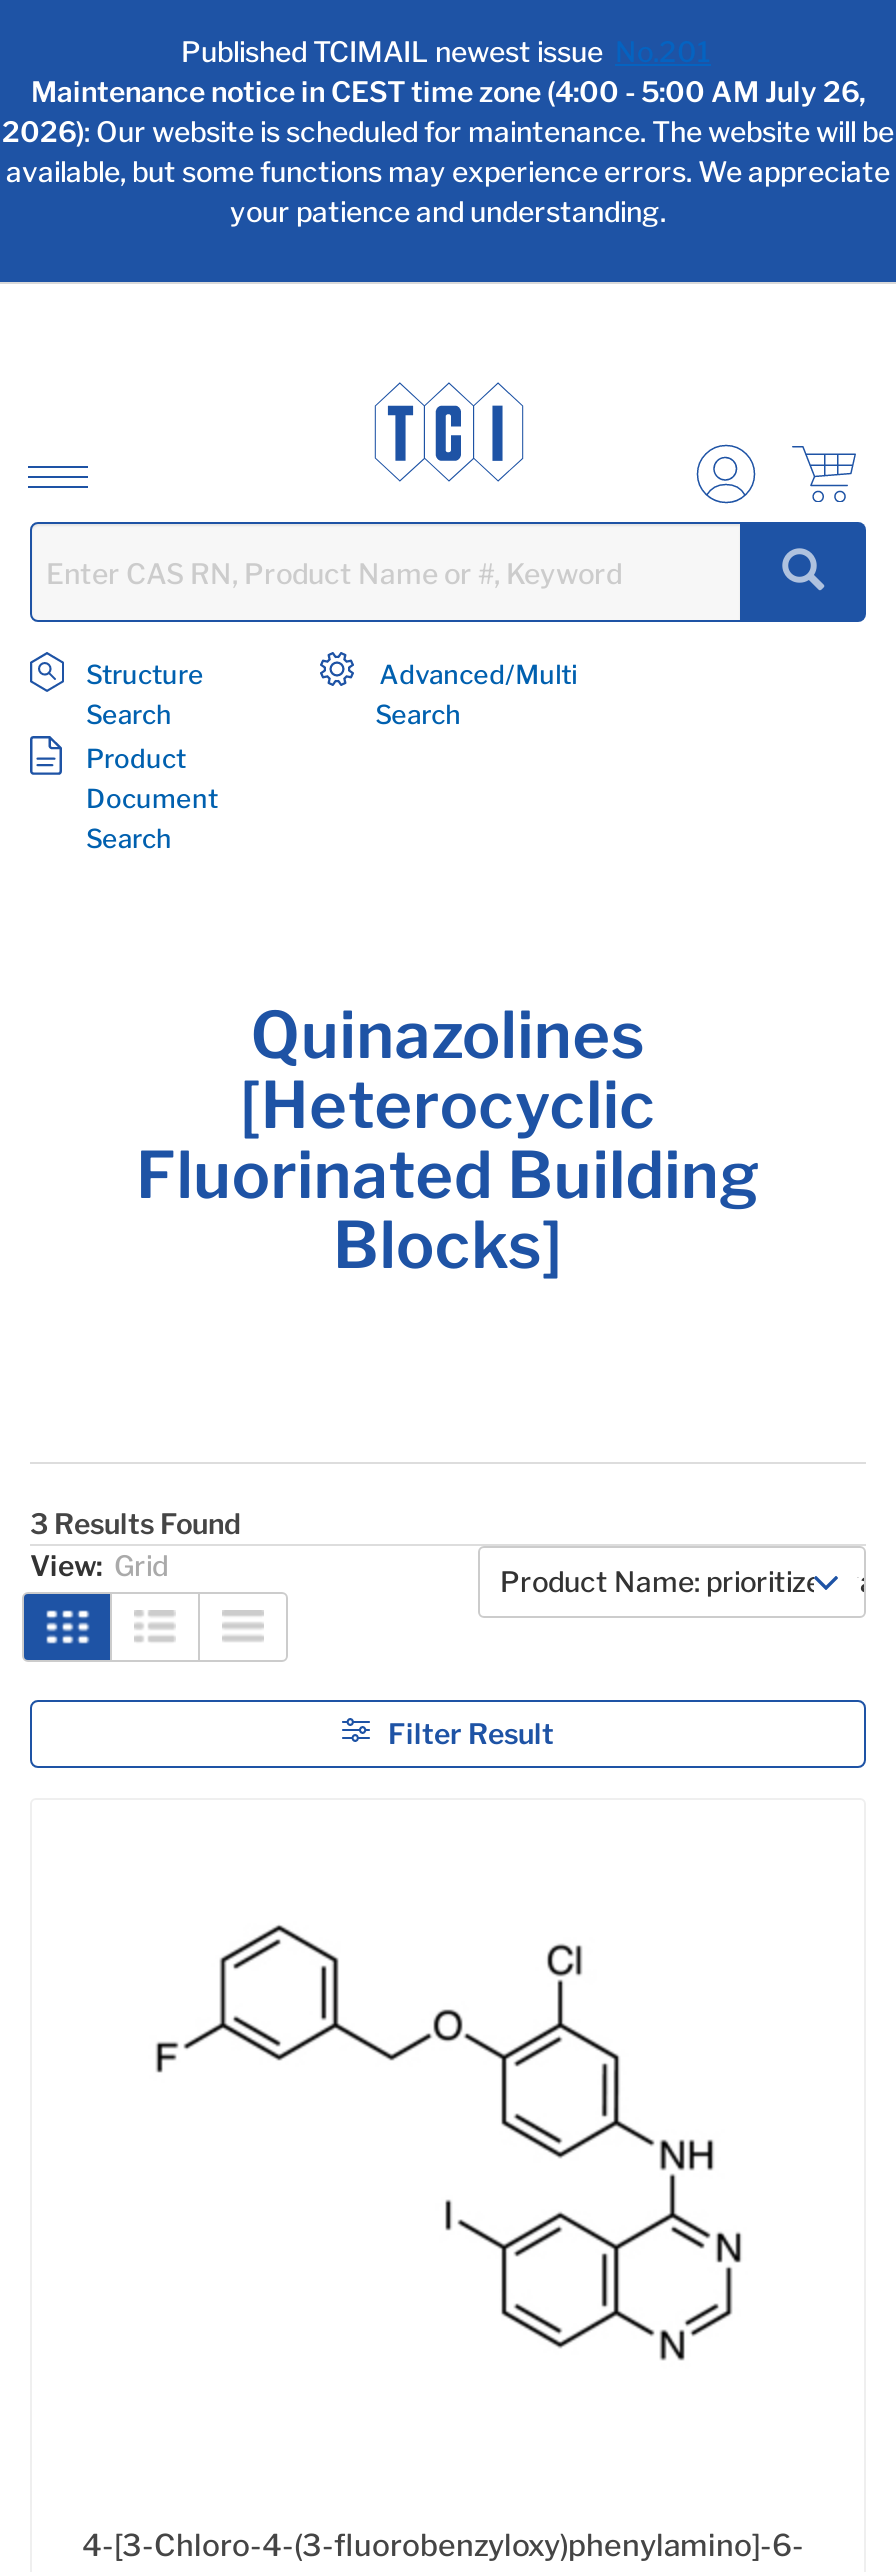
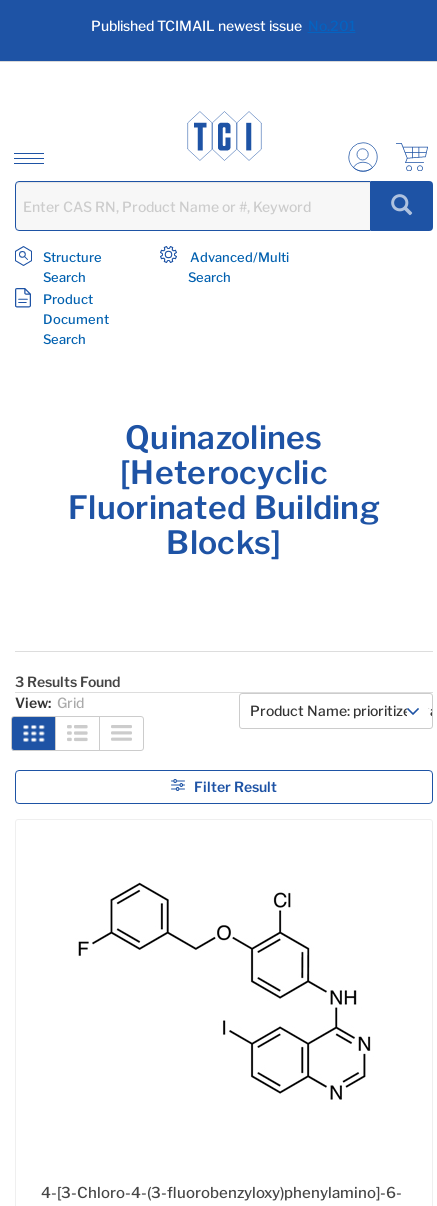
[2,74,894,228] Maintenance notice in CEST time zone (4:00 - 5:00 AM July 26, | 2026): Our website is scheduled for maintenance. The website will be | available, but some functions may experience errors. We appreciate | your patience and understanding. -> none

